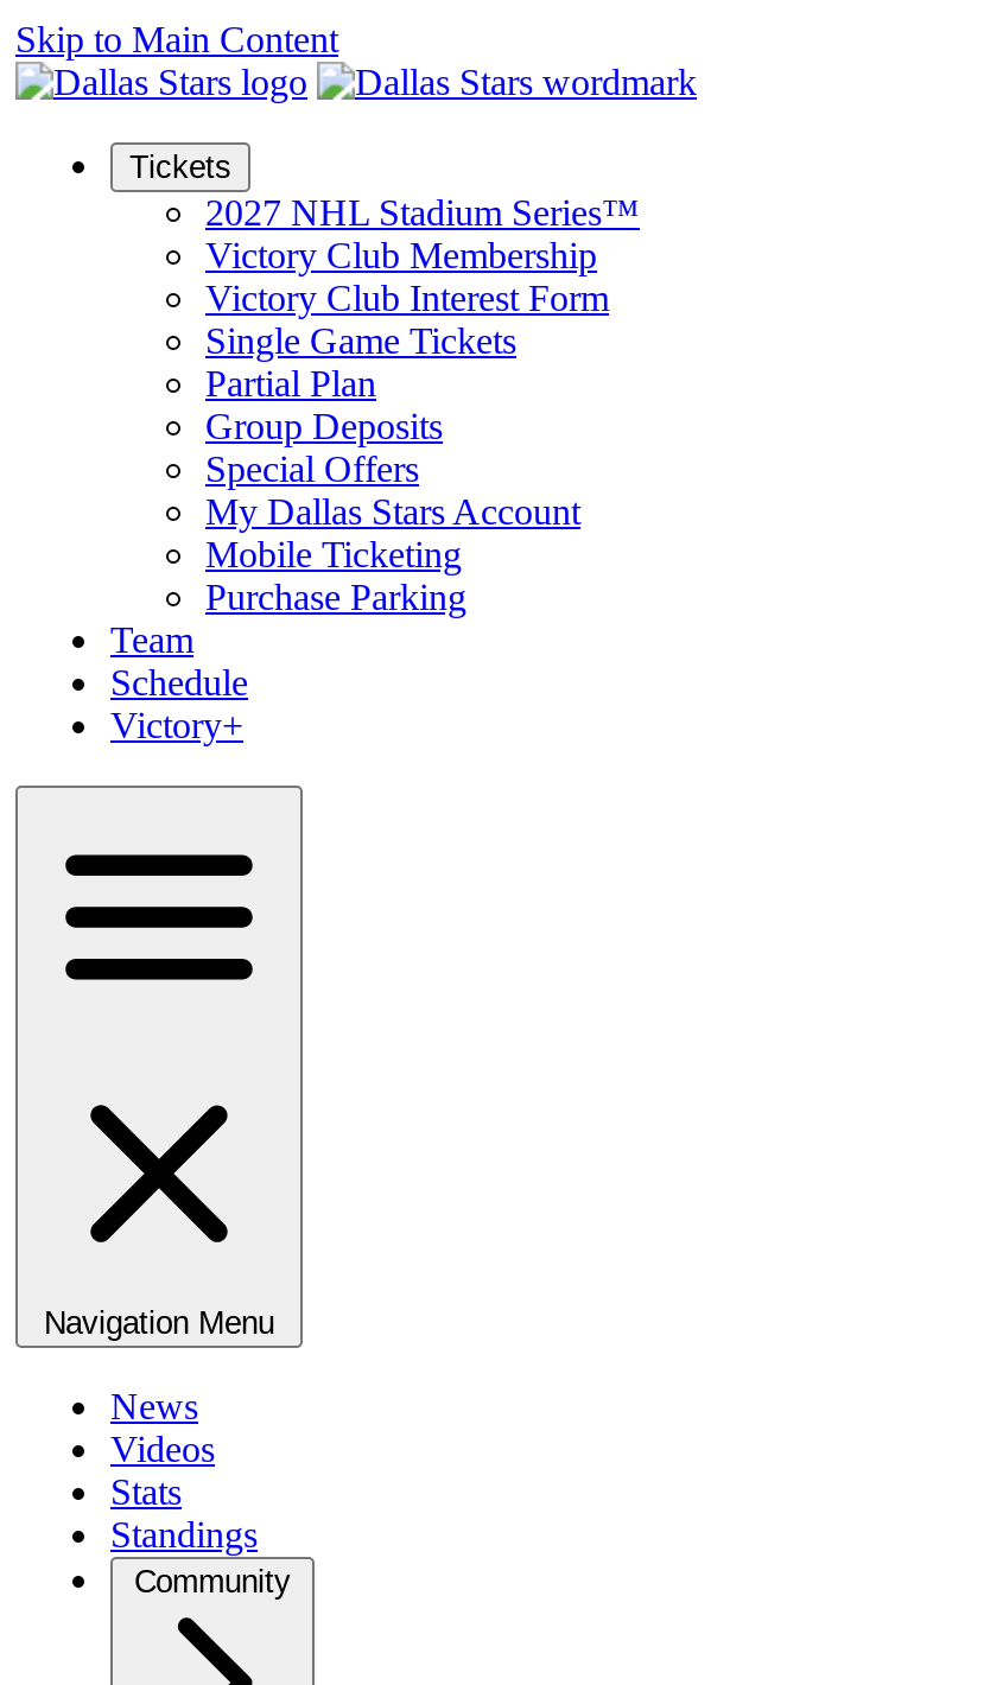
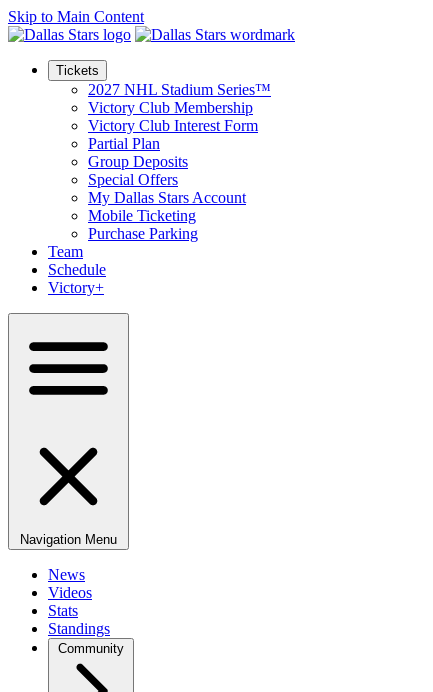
[205,320,516,361] Single Game Tickets -> none

